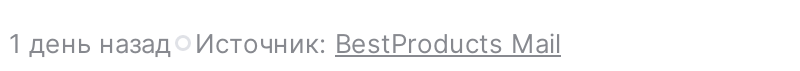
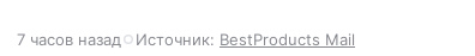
[9,28,561,60] 1 день назад Источник: BestProducts Mail -> [17,30,355,49] 7 часов назад Источник: BestProducts Mail

